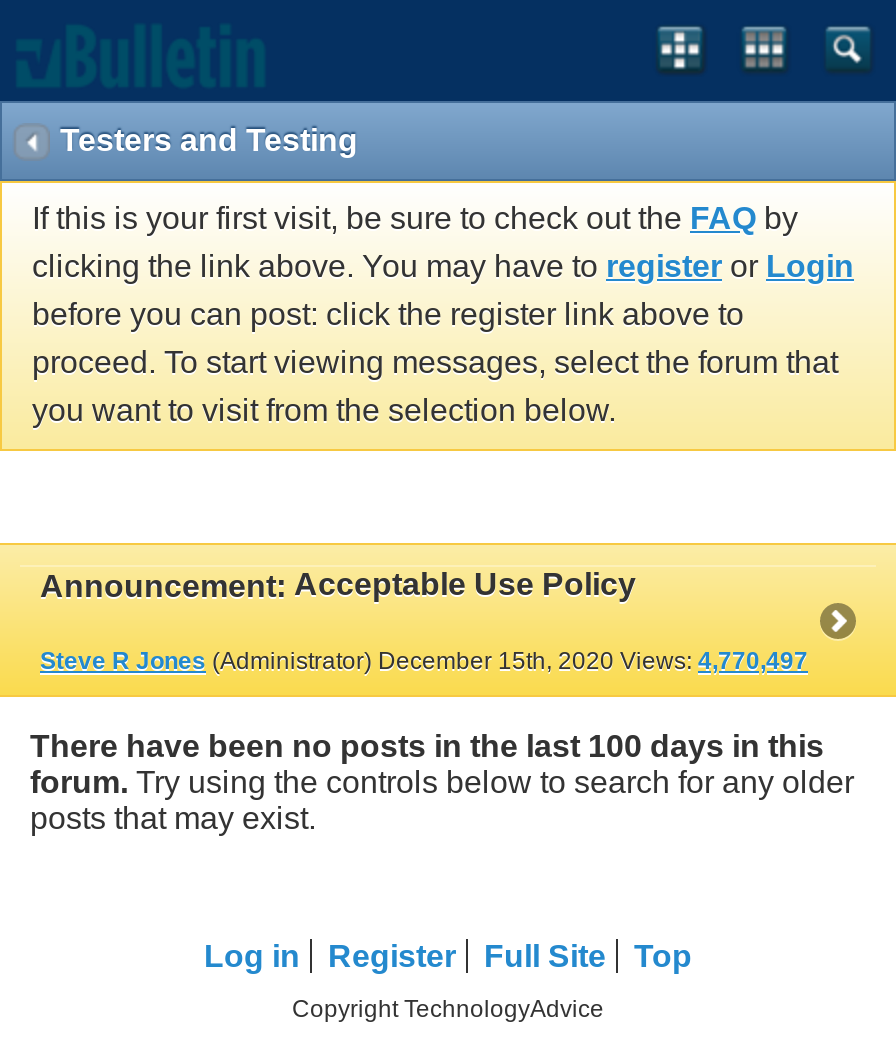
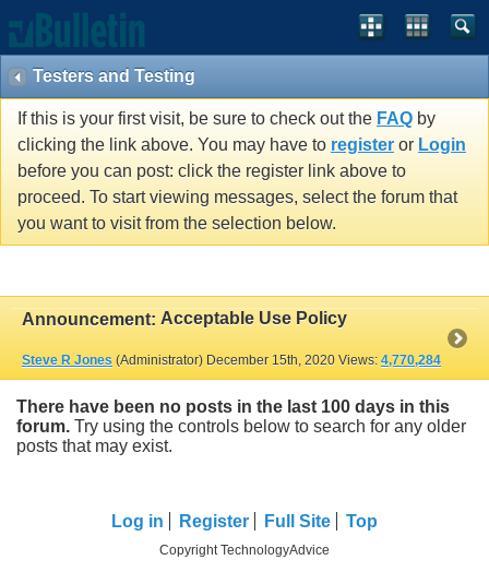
[40,647,808,675] Steve R Jones (Administrator) December 15th, 2020 Views: 4,770,497 -> [22,352,441,368] Steve R Jones (Administrator) December 15th, 2020 Views: 4,770,284

